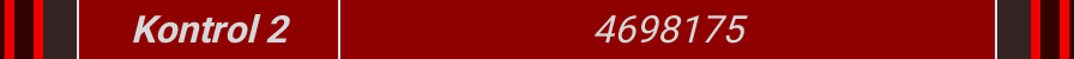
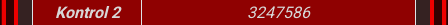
[592,7,743,52] 4698175 -> [247,3,310,22] 3247586

